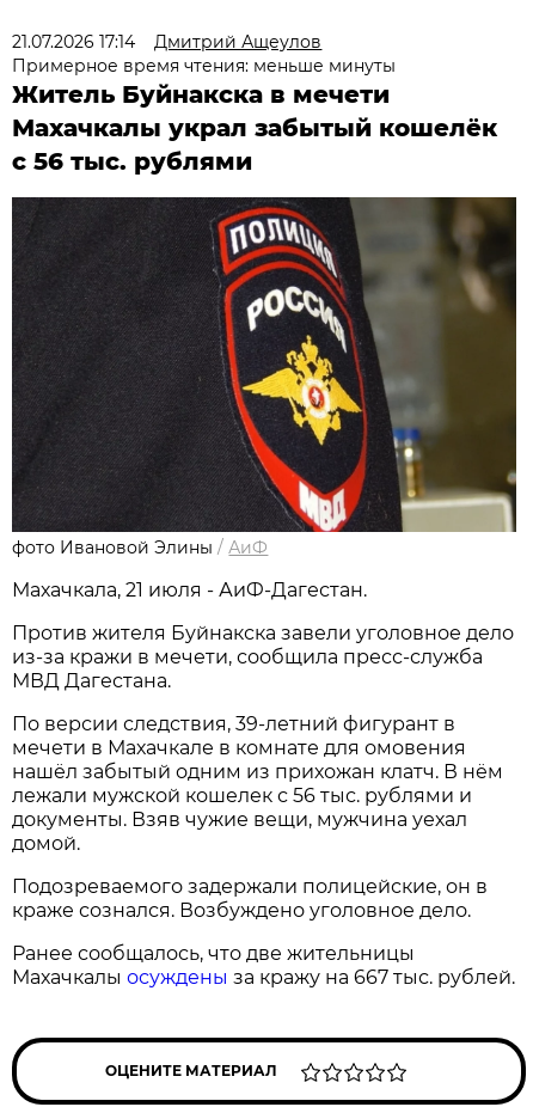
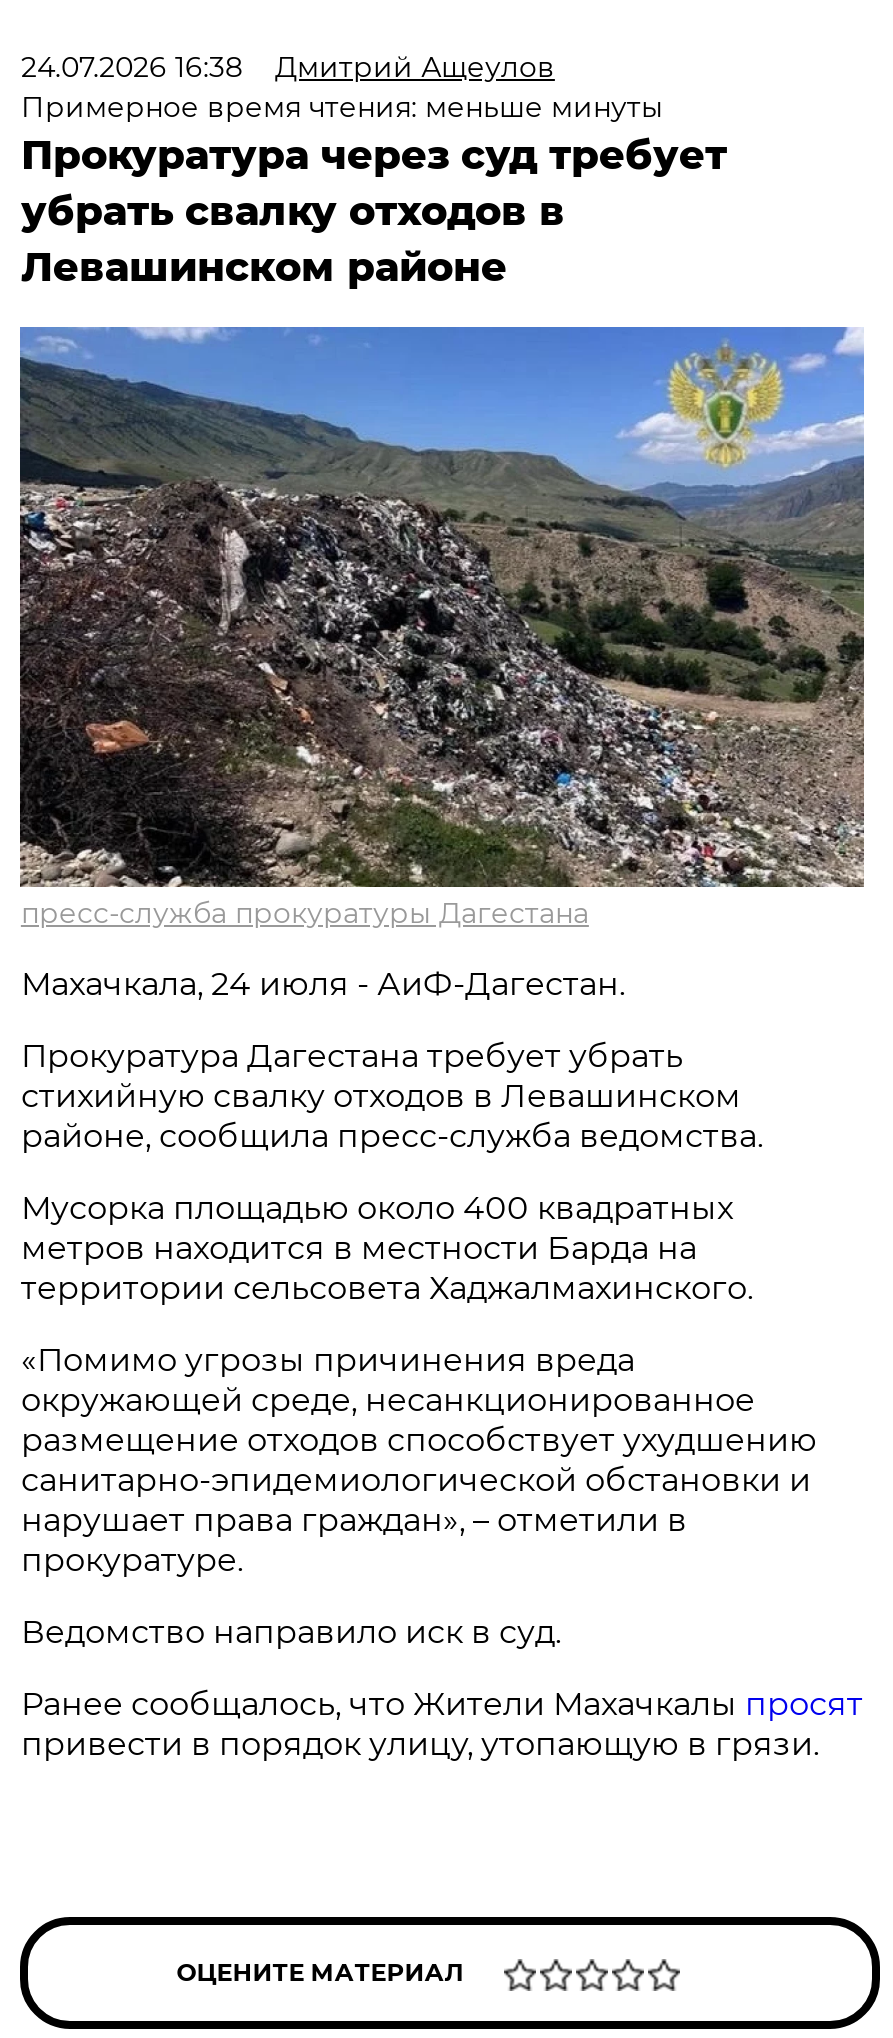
[12,32,322,53] 21.07.2026 17:14 Дмитрий Ащеулов -> [21,50,555,86] 24.07.2026 16:38 Дмитрий Ащеулов
[12,81,498,176] Житель Буйнакска в мечети | Махачкалы украл забытый кошелёк | с 56 тыс. рублями -> [21,132,727,292] Прокуратура через суд требует | убрать свалку отходов в | Левашинском районе
[12,196,516,989] [image] | фото Ивановой Элины / АиФ | Махачкала, 21 июля - АиФ-Дагестан. | Против жителя Буйнакска завели уголовное дело | из-за кражи в мечети, сообщила пресс-служба | МВД Дагестана. | По версии следствия, 39-летний фигурант в | мечети в Махачкале в комнате для омовения | нашёл забытый одним из прихожан клатч. В нём | лежали мужской кошелек с 56 тыс. рублями и | документы. Взяв чужие вещи, мужчина уехал | домой. | Подозреваемого задержали полицейские, он в | краже сознался. Возбуждено уголовное дело. | Ранее сообщалось, что две жительницы | Махачкалы осуждены за кражу на 667 тыс. рублей. -> [20,325,866,1764] [image] | пресс-служба прокуратуры Дагестана | Махачкала, 24 июля - АиФ-Дагестан. | Прокуратура Дагестана требует убрать | стихийную свалку отходов в Левашинском | районе, сообщила пресс-служба ведомства. | Мусорка площадью около 400 квадратных | метров находится в местности Барда на | территории сельсовета Хаджалмахинского. | «Помимо угрозы причинения вреда | окружающей среде, несанкционированное | размещение отходов способствует ухудшению | санитарно-эпидемиологической обстановки и | нарушает права граждан», – отметили в | прокуратуре. | Ведомство направило иск в суд. | Ранее сообщалось, что Жители Махачкалы просят | привести в порядок улицу, утопающую в грязи.

